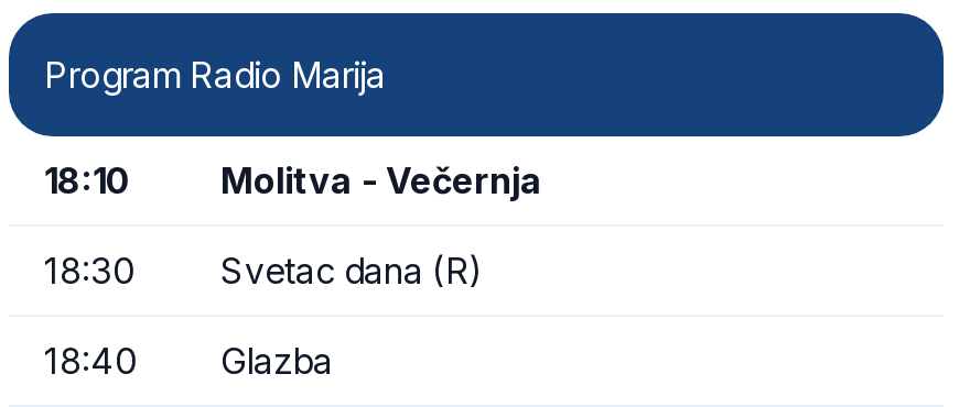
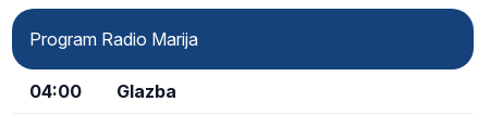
[44,157,542,382] 18:10 | Molitva - Večernja | 18:30 | Svetac dana (R) | 18:40 -> [29,80,82,102] 04:00

